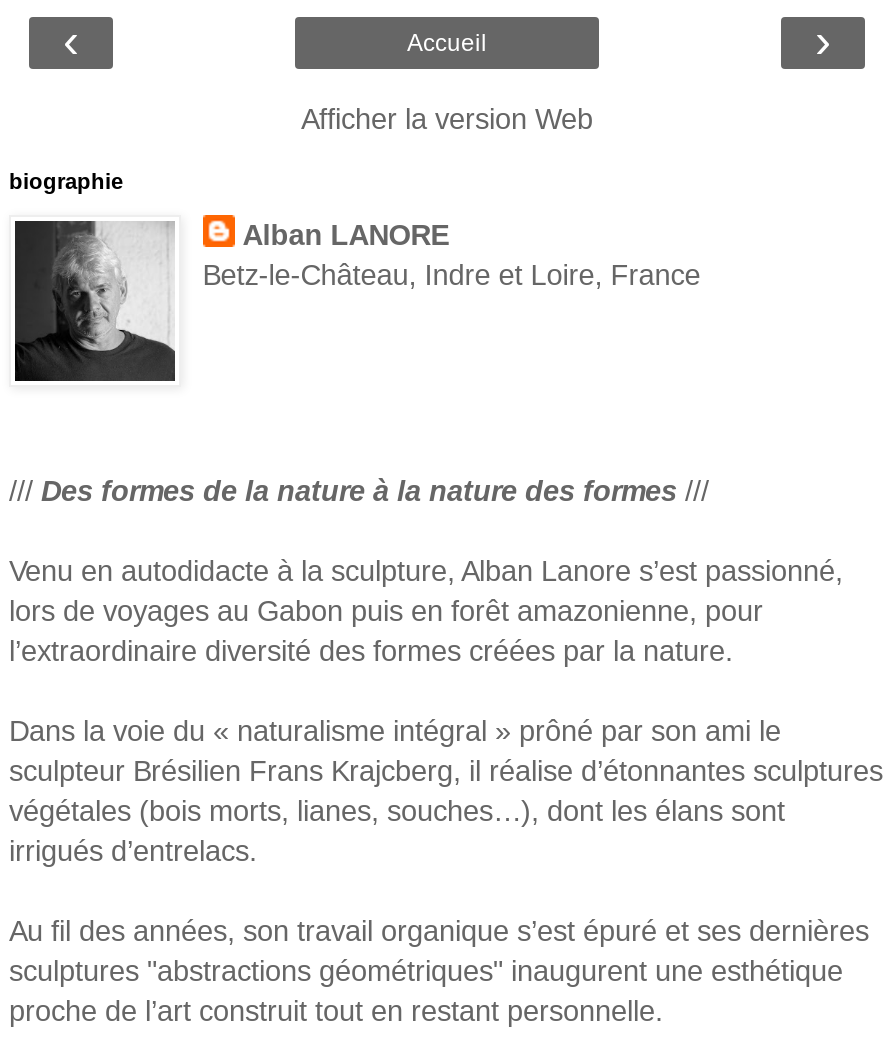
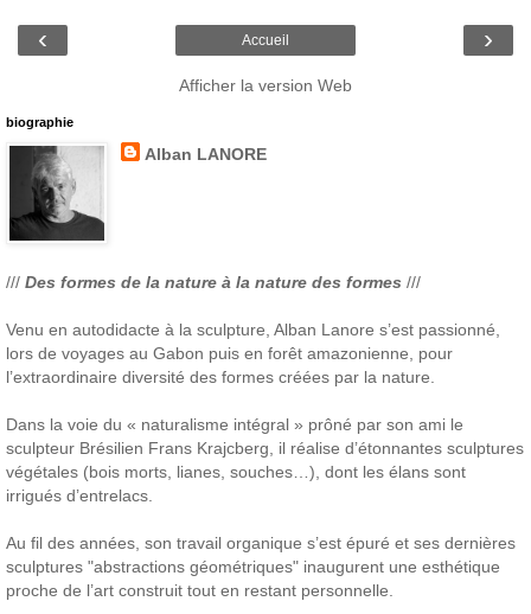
[203,260,701,292] Betz-le-Château, Indre et Loire, France -> none

